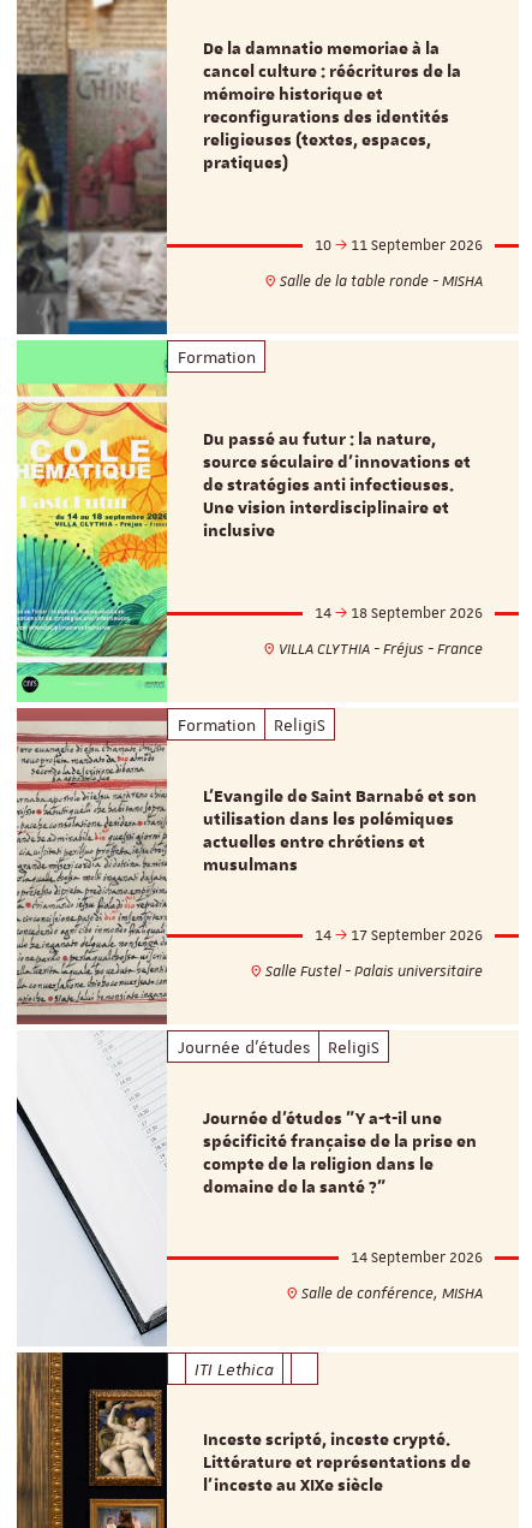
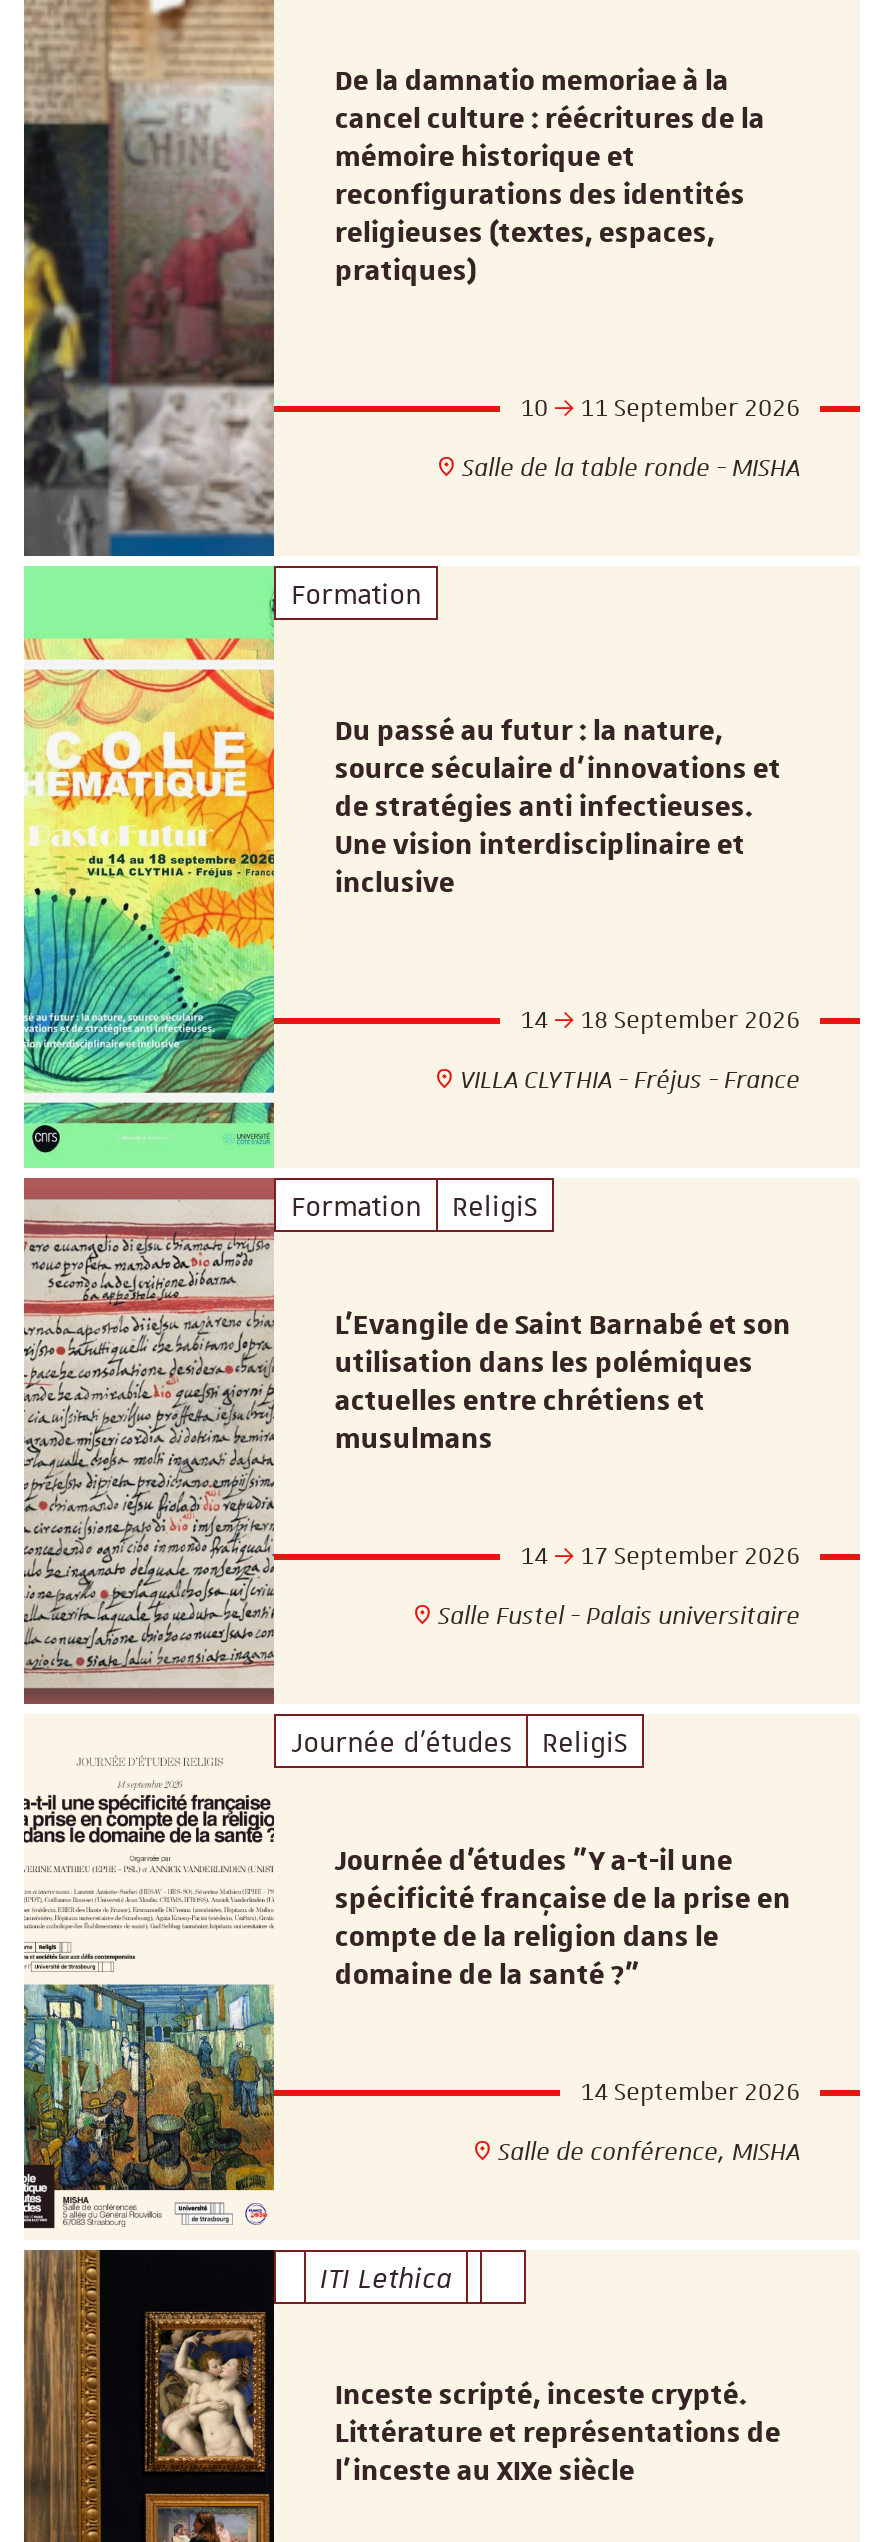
[16,1030,168,1346] [image] -> [22,1740,276,2238] [image]

